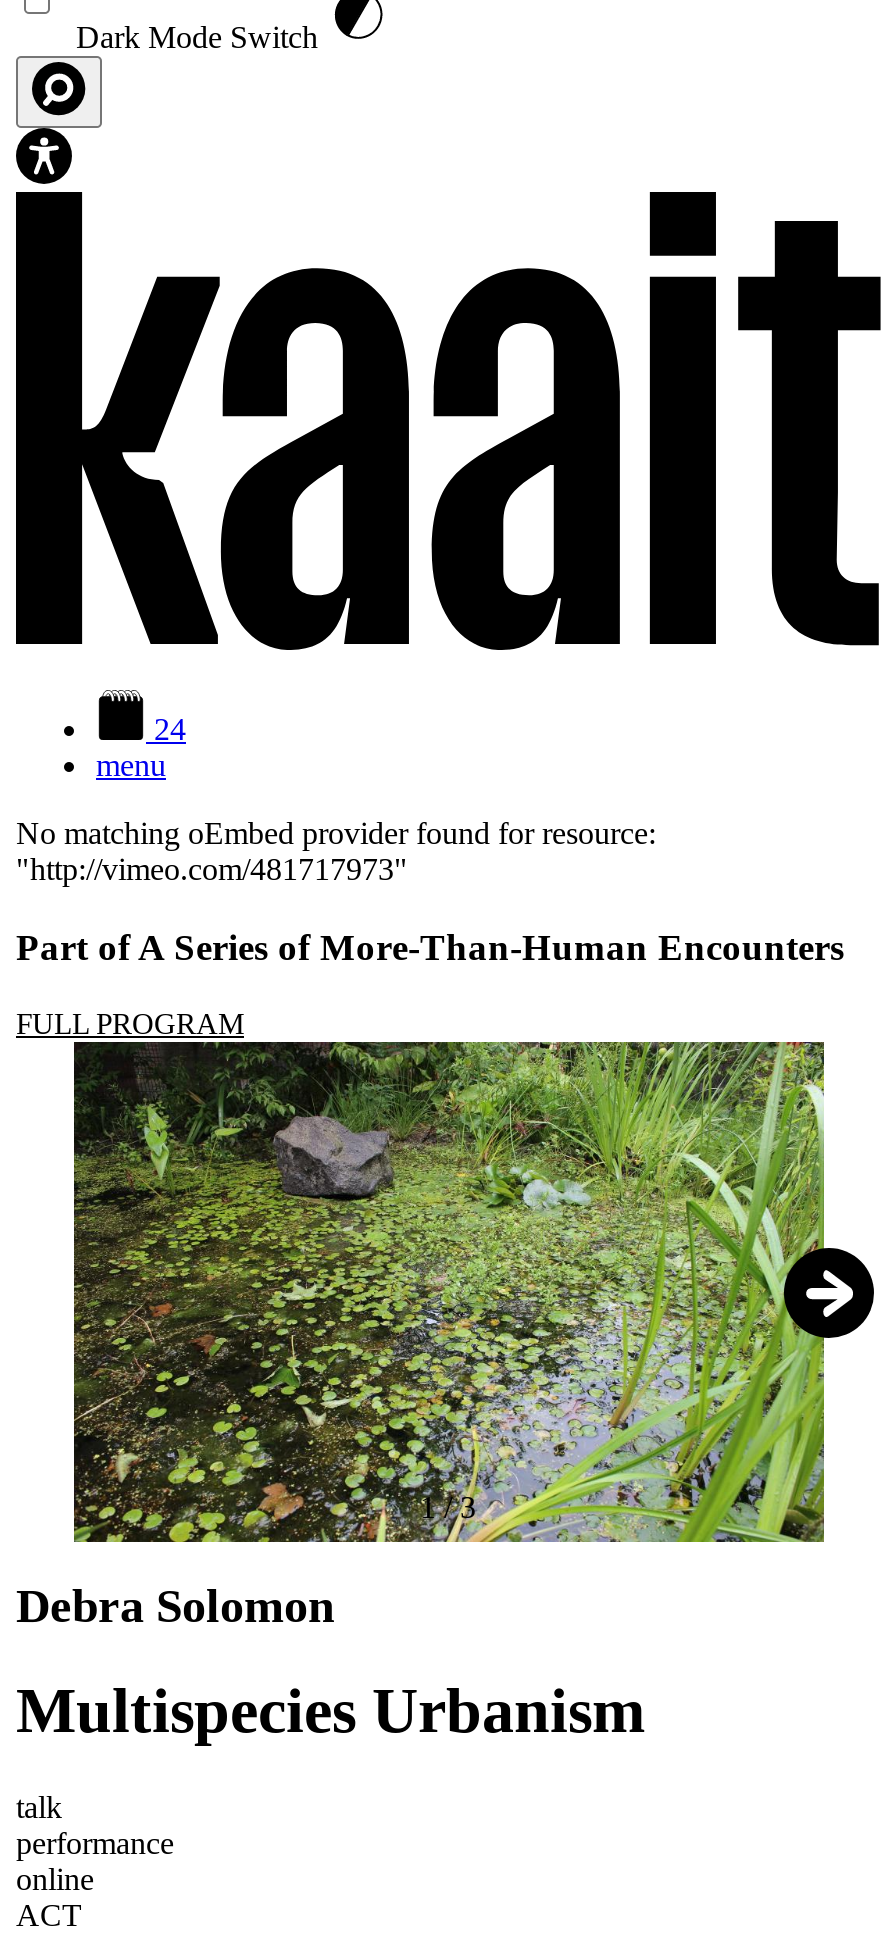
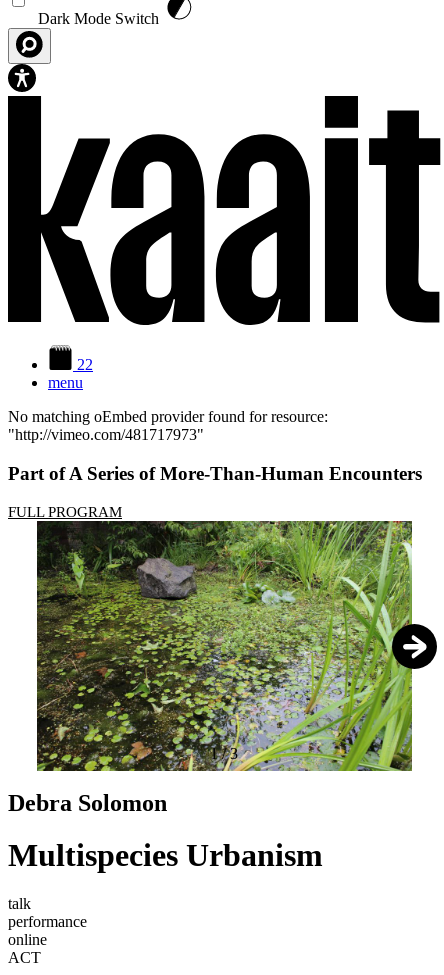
[154,712,186,746] 24 -> [77,356,93,373] 22

